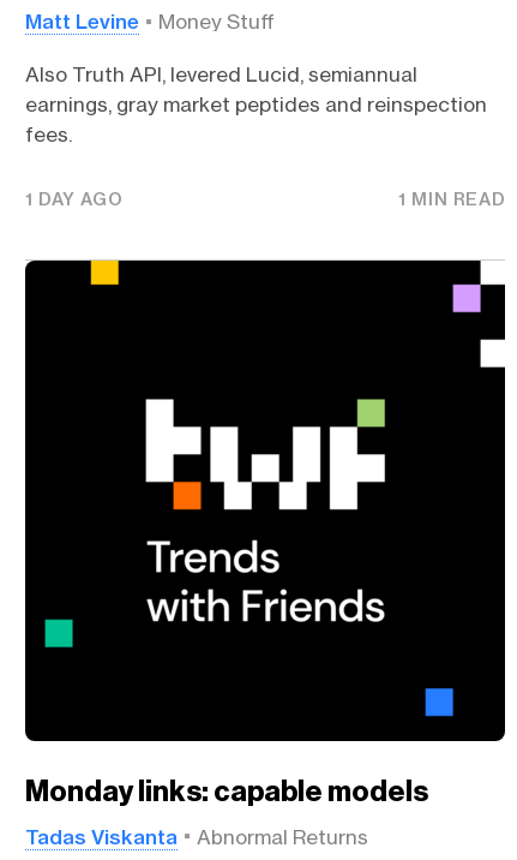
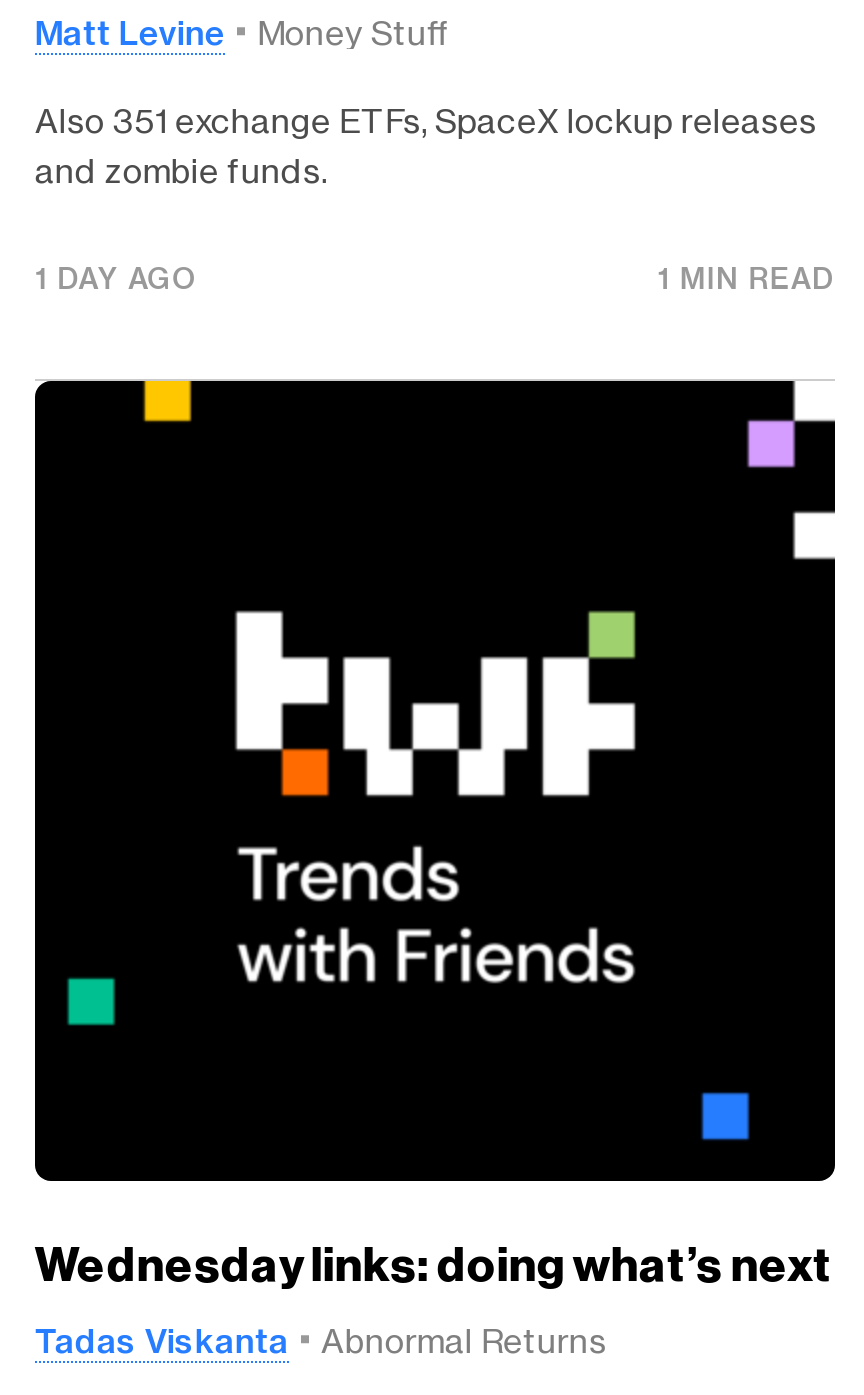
[25,63,487,147] Also Truth API, levered Lucid, semiannual | earnings, gray market peptides and reinspection | fees. -> [35,102,817,192] Also 351 exchange ETFs, SpaceX lockup releases | and zombie funds.
[25,774,428,808] Monday links: capable models -> [35,1237,833,1293] Wednesday links: doing what’s next

